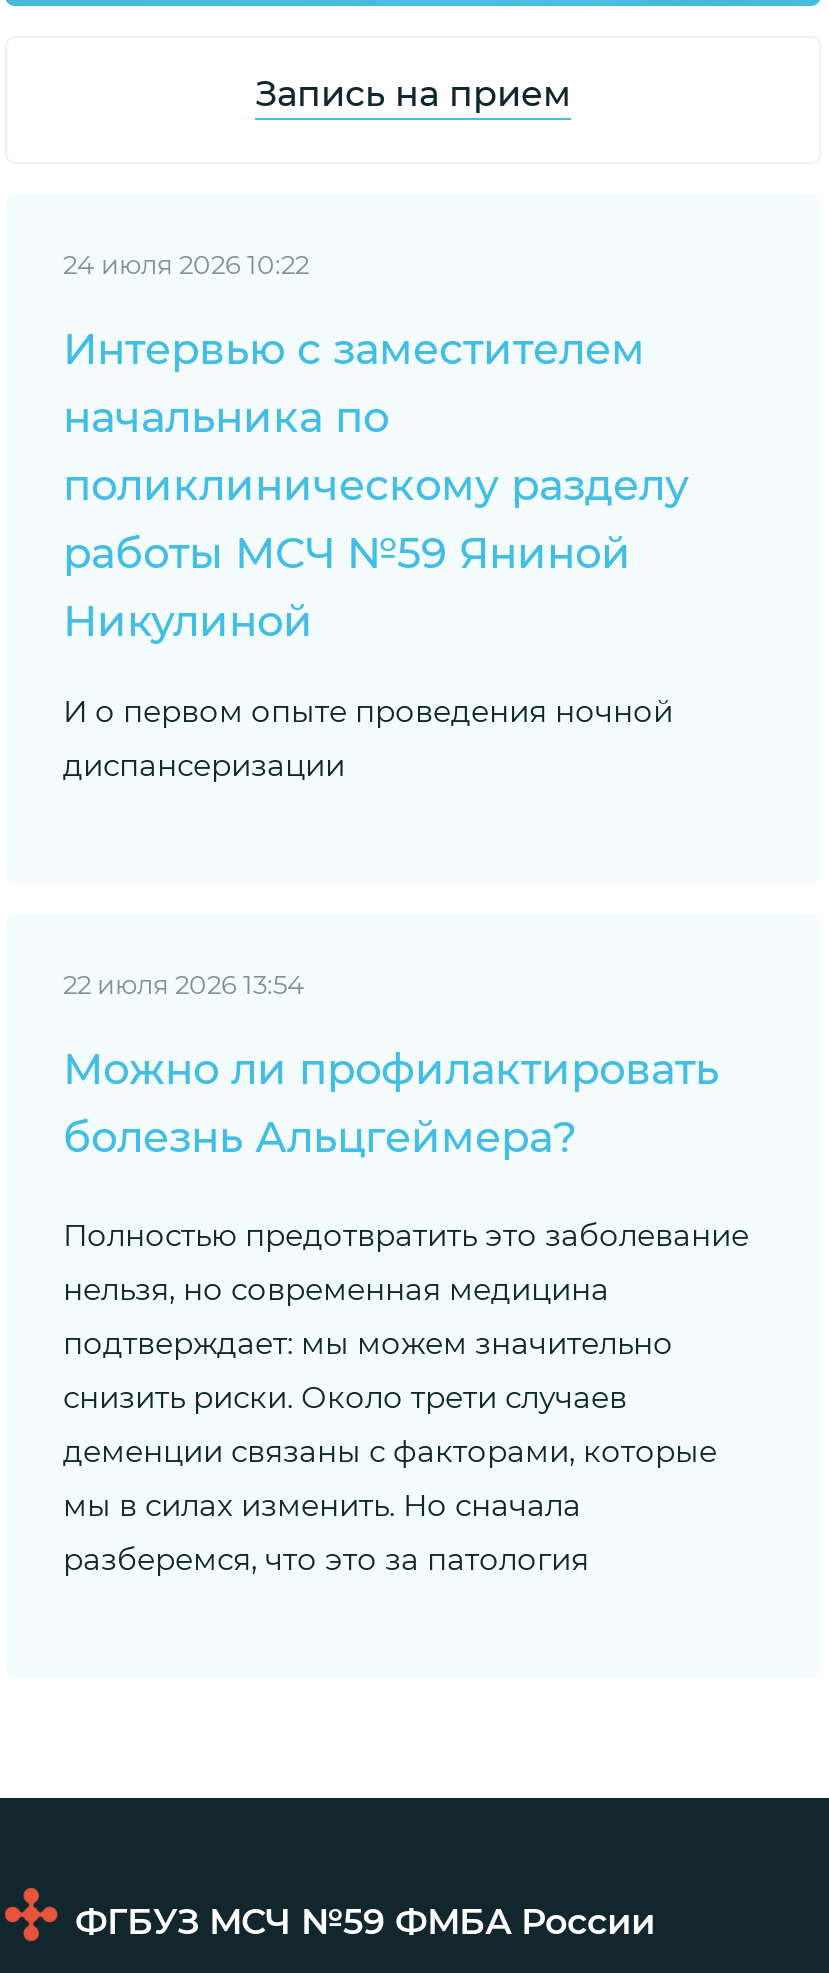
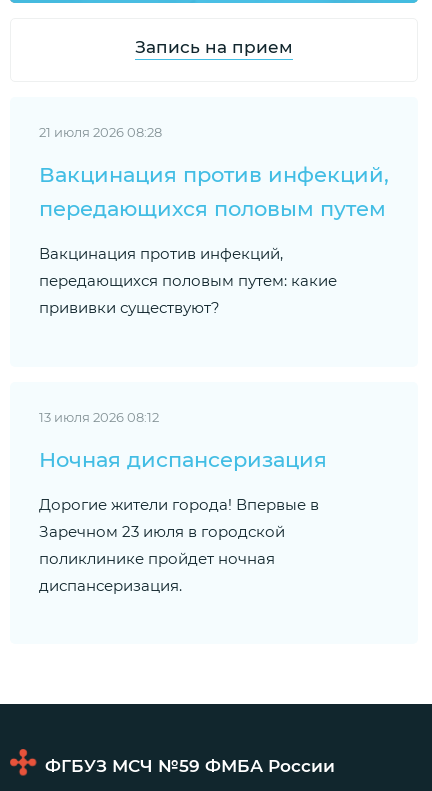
[63,250,689,782] 24 июля 2026 10:22 | Интервью с заместителем | начальника по | поликлиническому разделу | работы МСЧ №59 Яниной | Никулиной | И о первом опыте проведения ночной | диспансеризации -> [39,125,389,316] 21 июля 2026 08:28 | Вакцинация против инфекций, | передающихся половым путем | Вакцинация против инфекций, | передающихся половым путем: какие | прививки существуют?
[63,969,749,1576] 22 июля 2026 13:54 | Можно ли профилактировать | болезнь Альцгеймера? | Полностью предотвратить это заболевание | нельзя, но современная медицина | подтверждает: мы можем значительно | снизить риски. Около трети случаев | деменции связаны с факторами, которые | мы в силах изменить. Но сначала | разберемся, что это за патология -> [39,409,327,593] 13 июля 2026 08:12 | Ночная диспансеризация | Дорогие жители города! Впервые в | Заречном 23 июля в городской | поликлинике пройдет ночная | диспансеризация.

